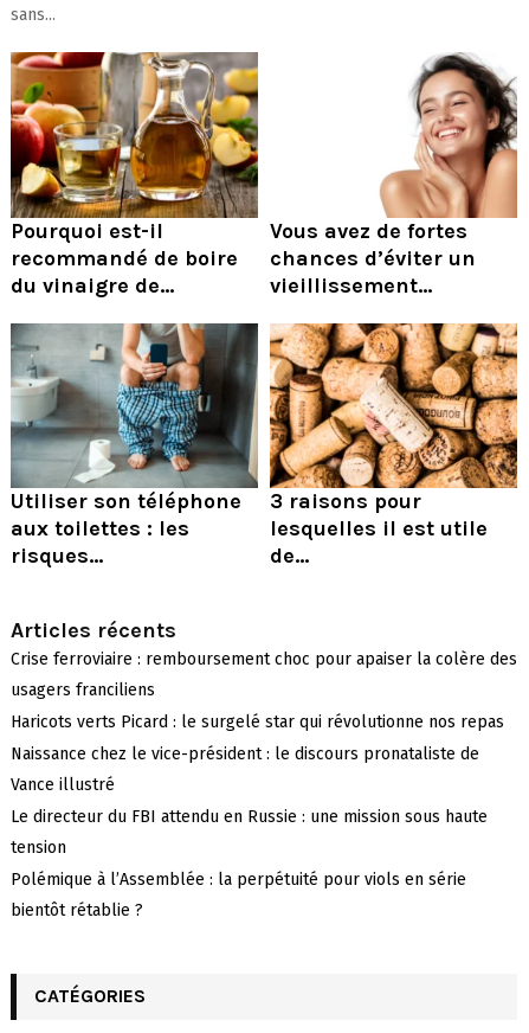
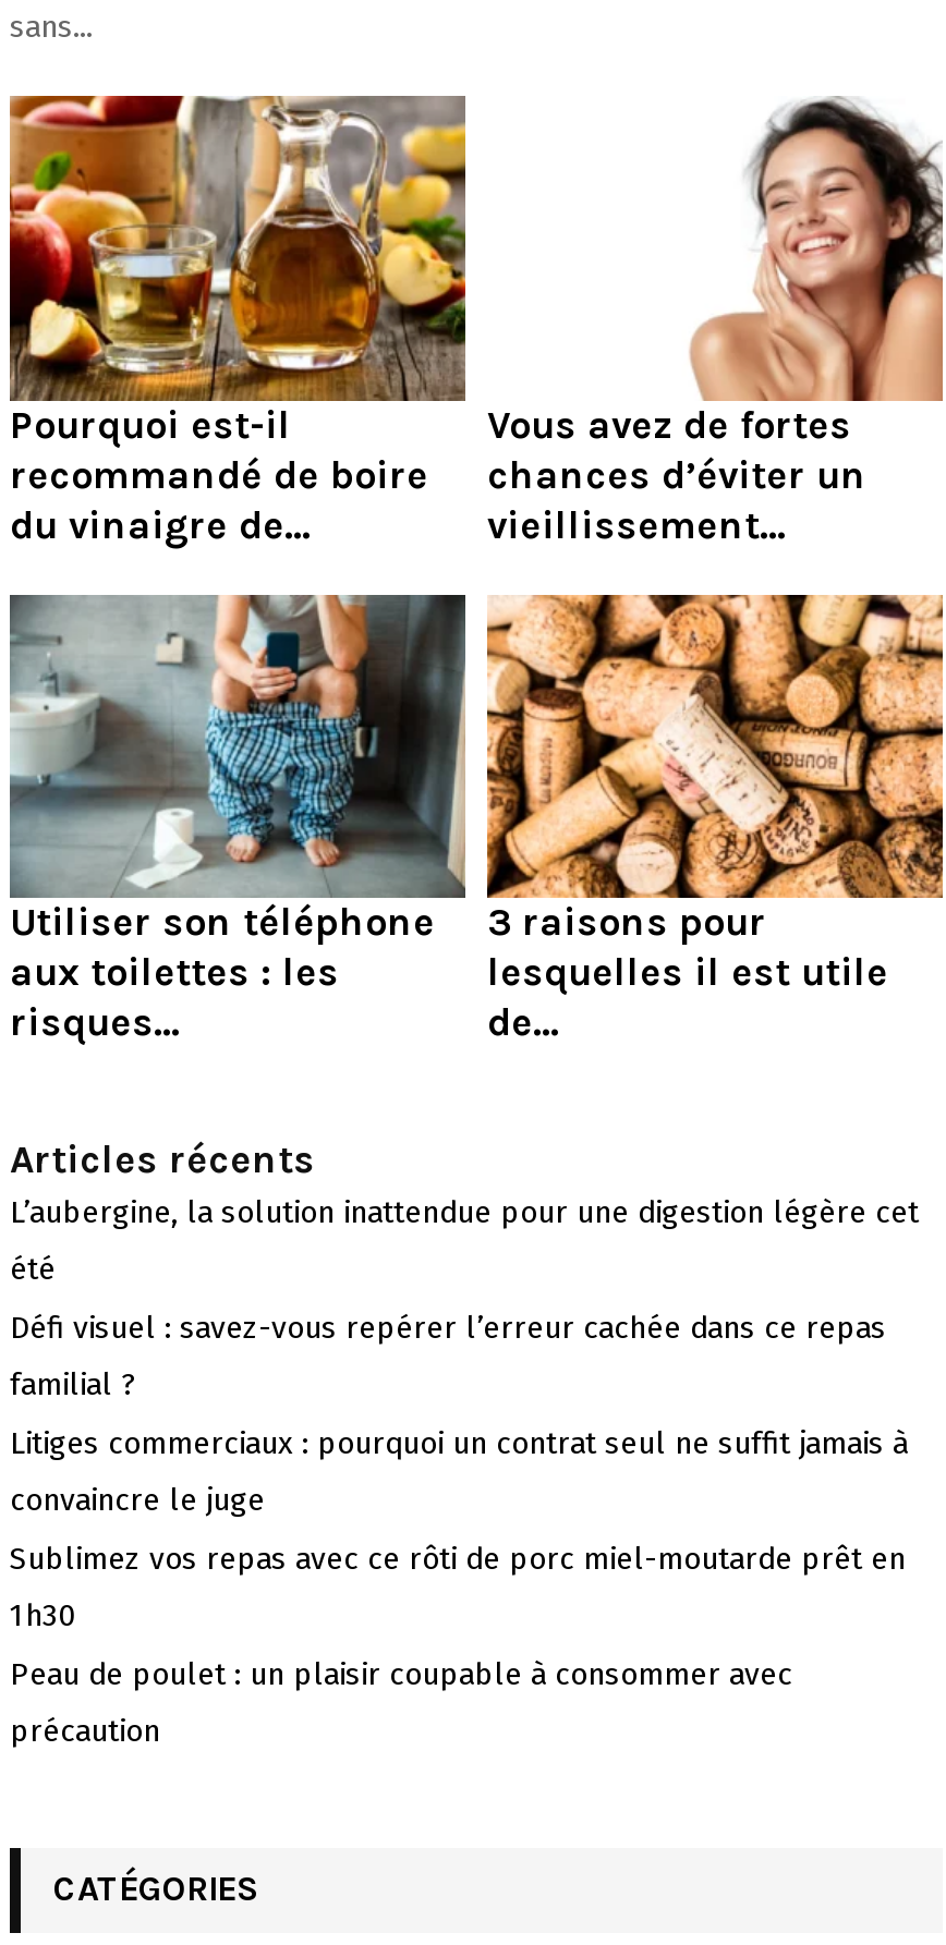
[11,649,517,920] Crise ferroviaire : remboursement choc pour apaiser la colère des | usagers franciliens | Haricots verts Picard : le surgelé star qui révolutionne nos repas | Naissance chez le vice-président : le discours pronataliste de | Vance illustré | Le directeur du FBI attendu en Russie : une mission sous haute | tension | Polémique à l’Assemblée : la perpétuité pour viols en série | bientôt rétablie ? -> [10,1194,919,1750] L’aubergine, la solution inattendue pour une digestion légère cet | été | Défi visuel : savez-vous repérer l’erreur cachée dans ce repas | familial ? | Litiges commerciaux : pourquoi un contrat seul ne suffit jamais à | convaincre le juge | Sublimez vos repas avec ce rôti de porc miel-moutarde prêt en | 1h30 | Peau de poulet : un plaisir coupable à consommer avec | précaution

